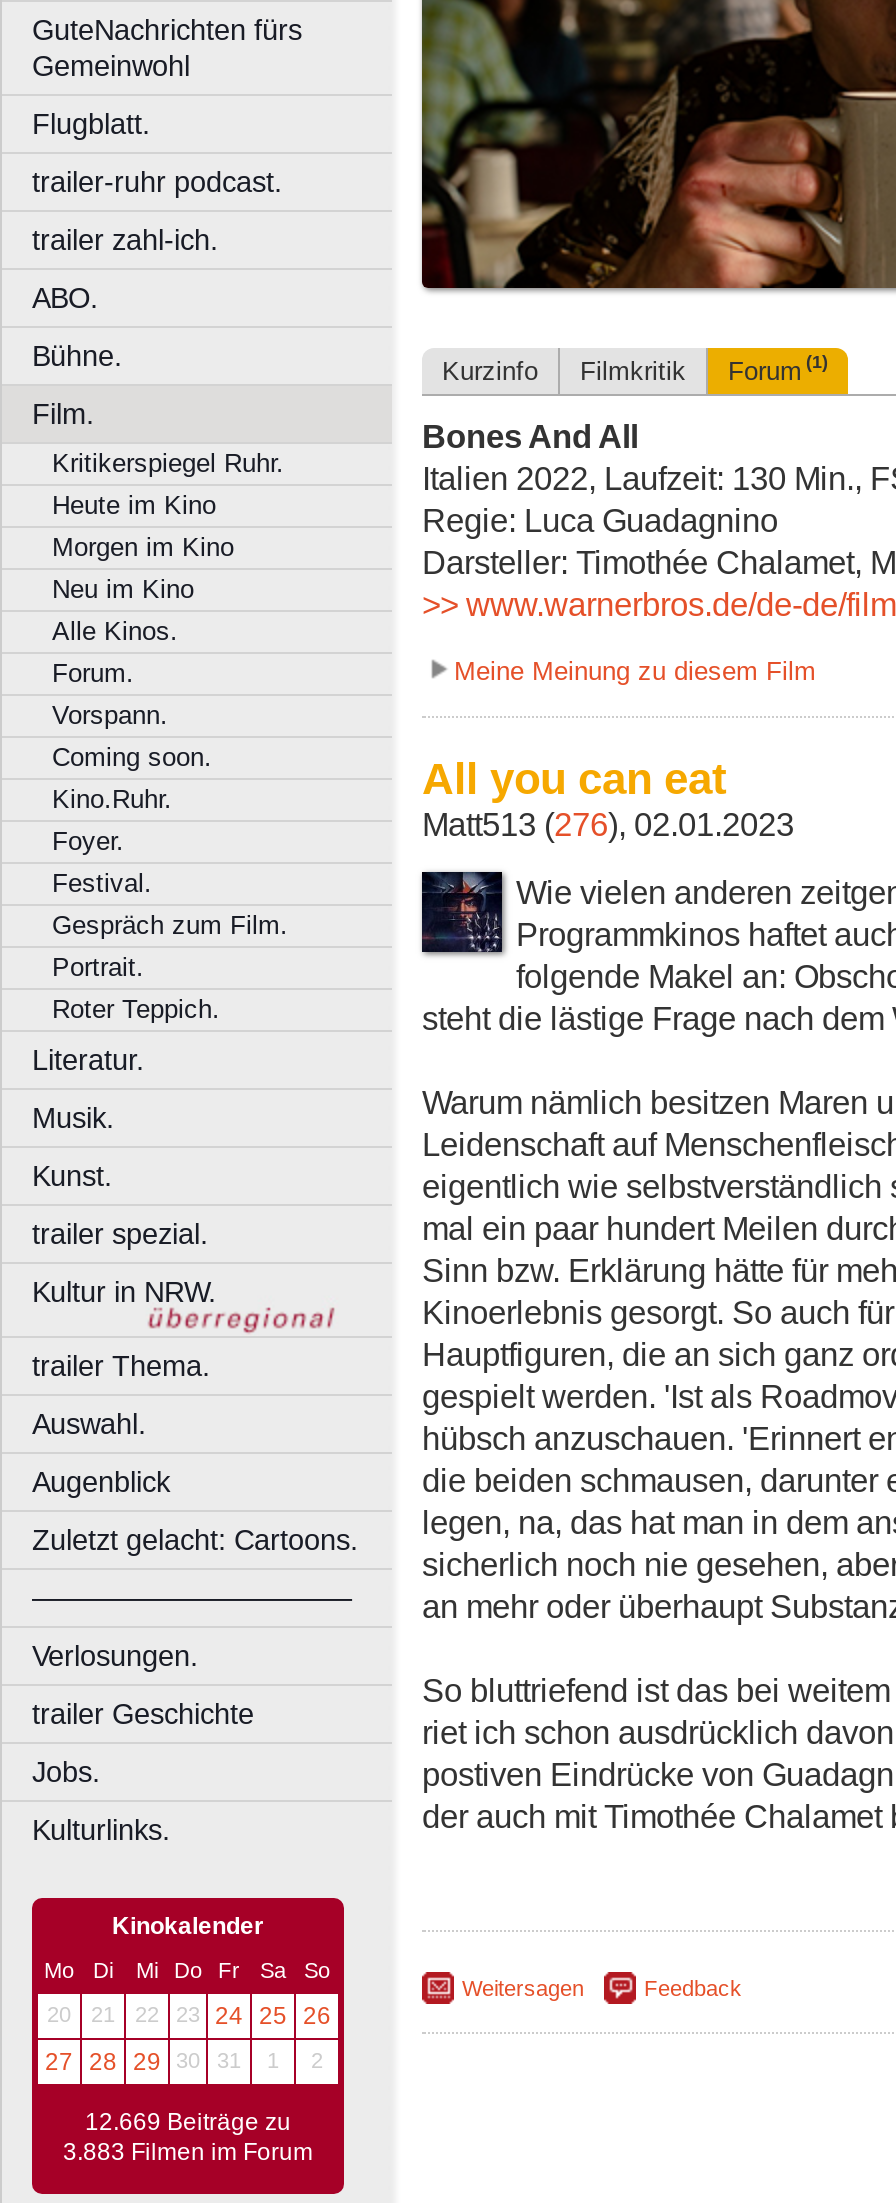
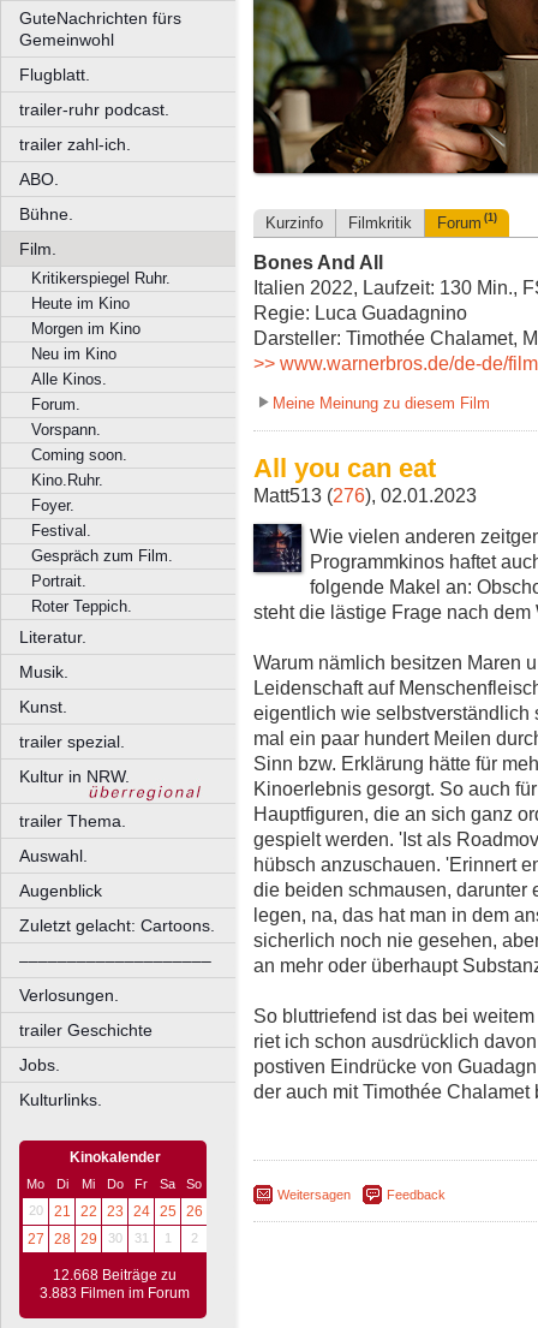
[85,2108,291,2136] 12.669 Beiträge zu -> [53,1267,177,1284] 12.668 Beiträge zu

